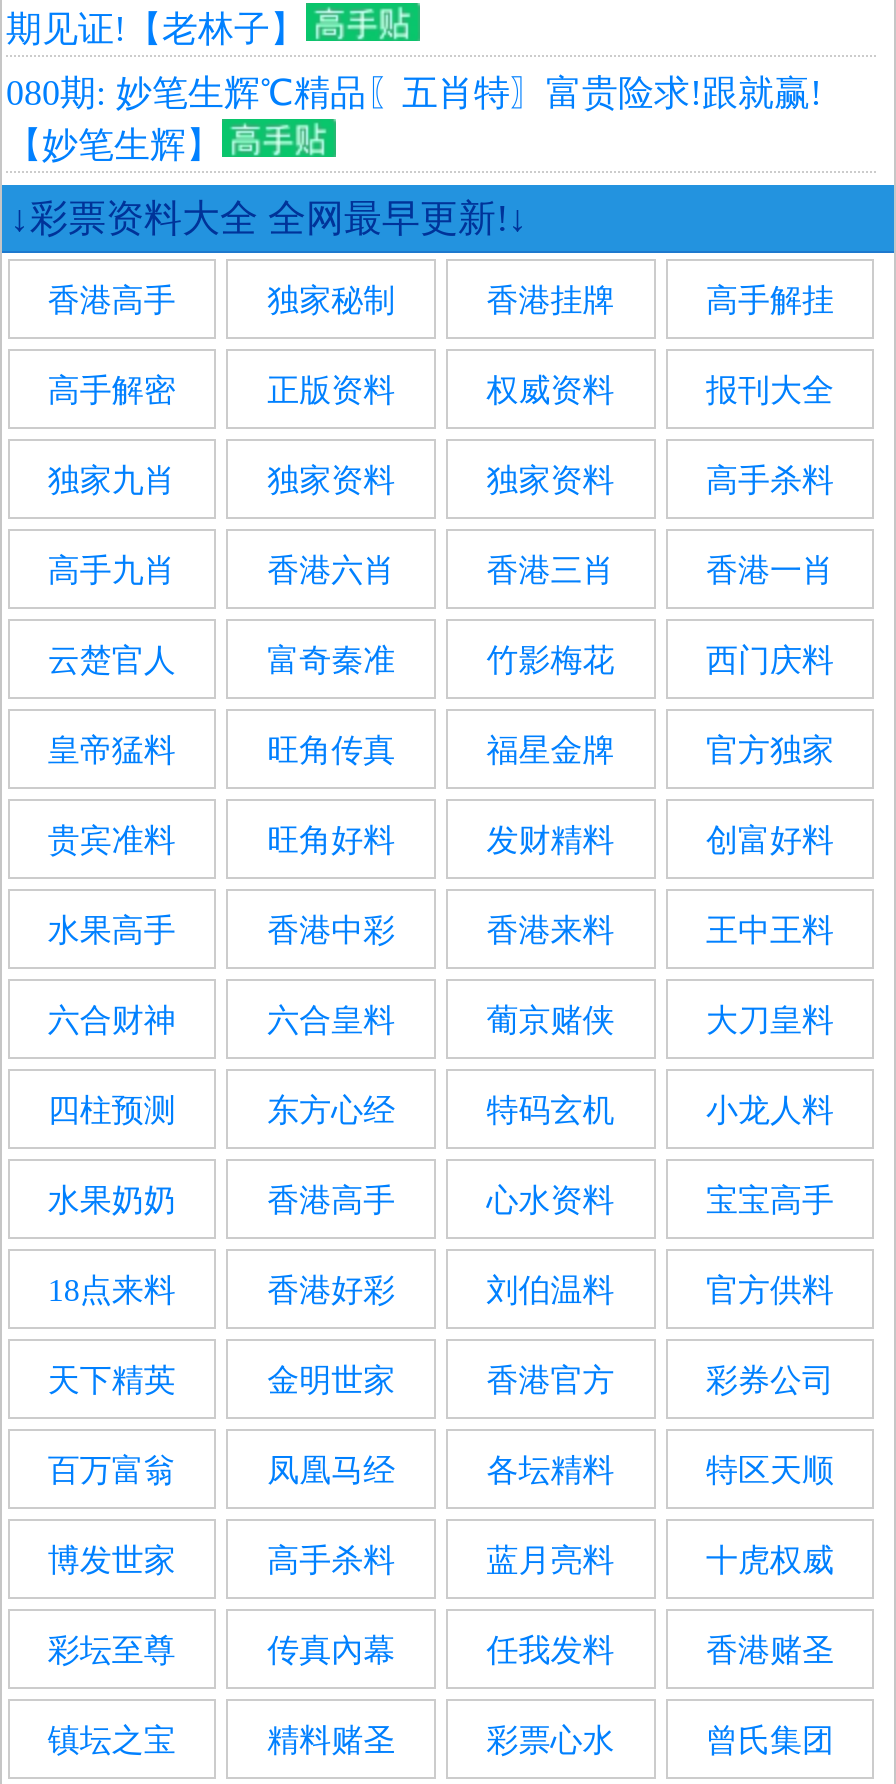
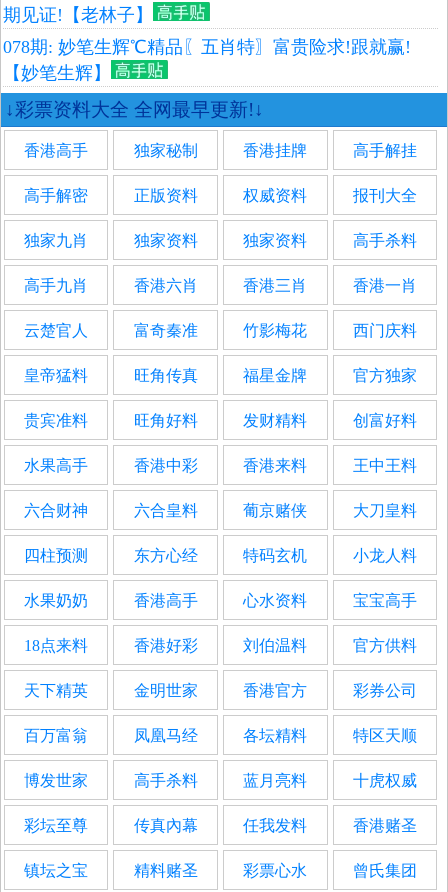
[6,73,822,113] 080期: 妙笔生辉℃精品〖五肖特〗富贵险求!跟就赢! -> [3,37,411,57] 078期: 妙笔生辉℃精品〖五肖特〗富贵险求!跟就赢!

